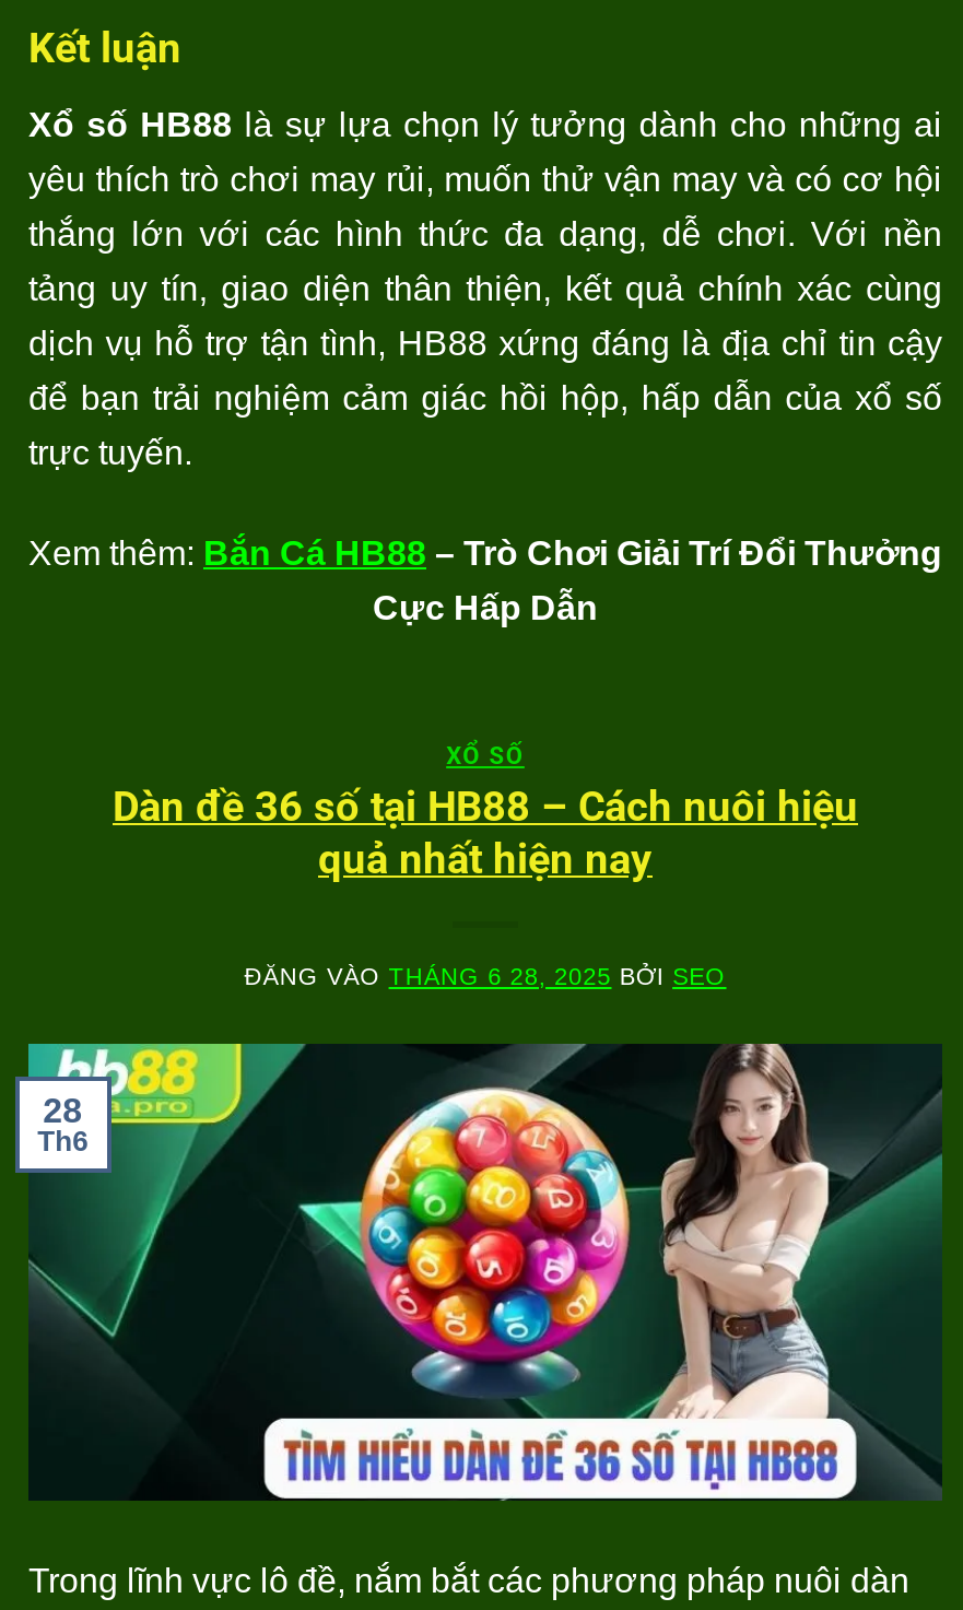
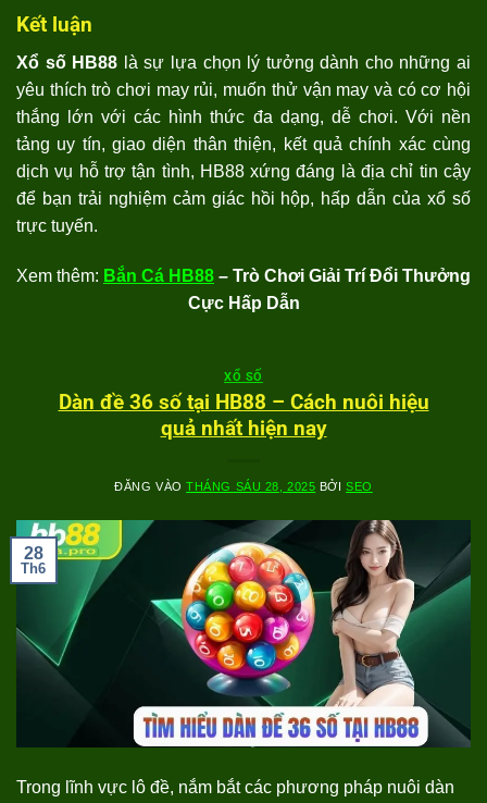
[244,963,726,989] ĐĂNG VÀO THÁNG 6 28, 2025 BỞI SEO -> [114,480,373,493] ĐĂNG VÀO THÁNG SÁU 28, 2025 BỞI SEO

